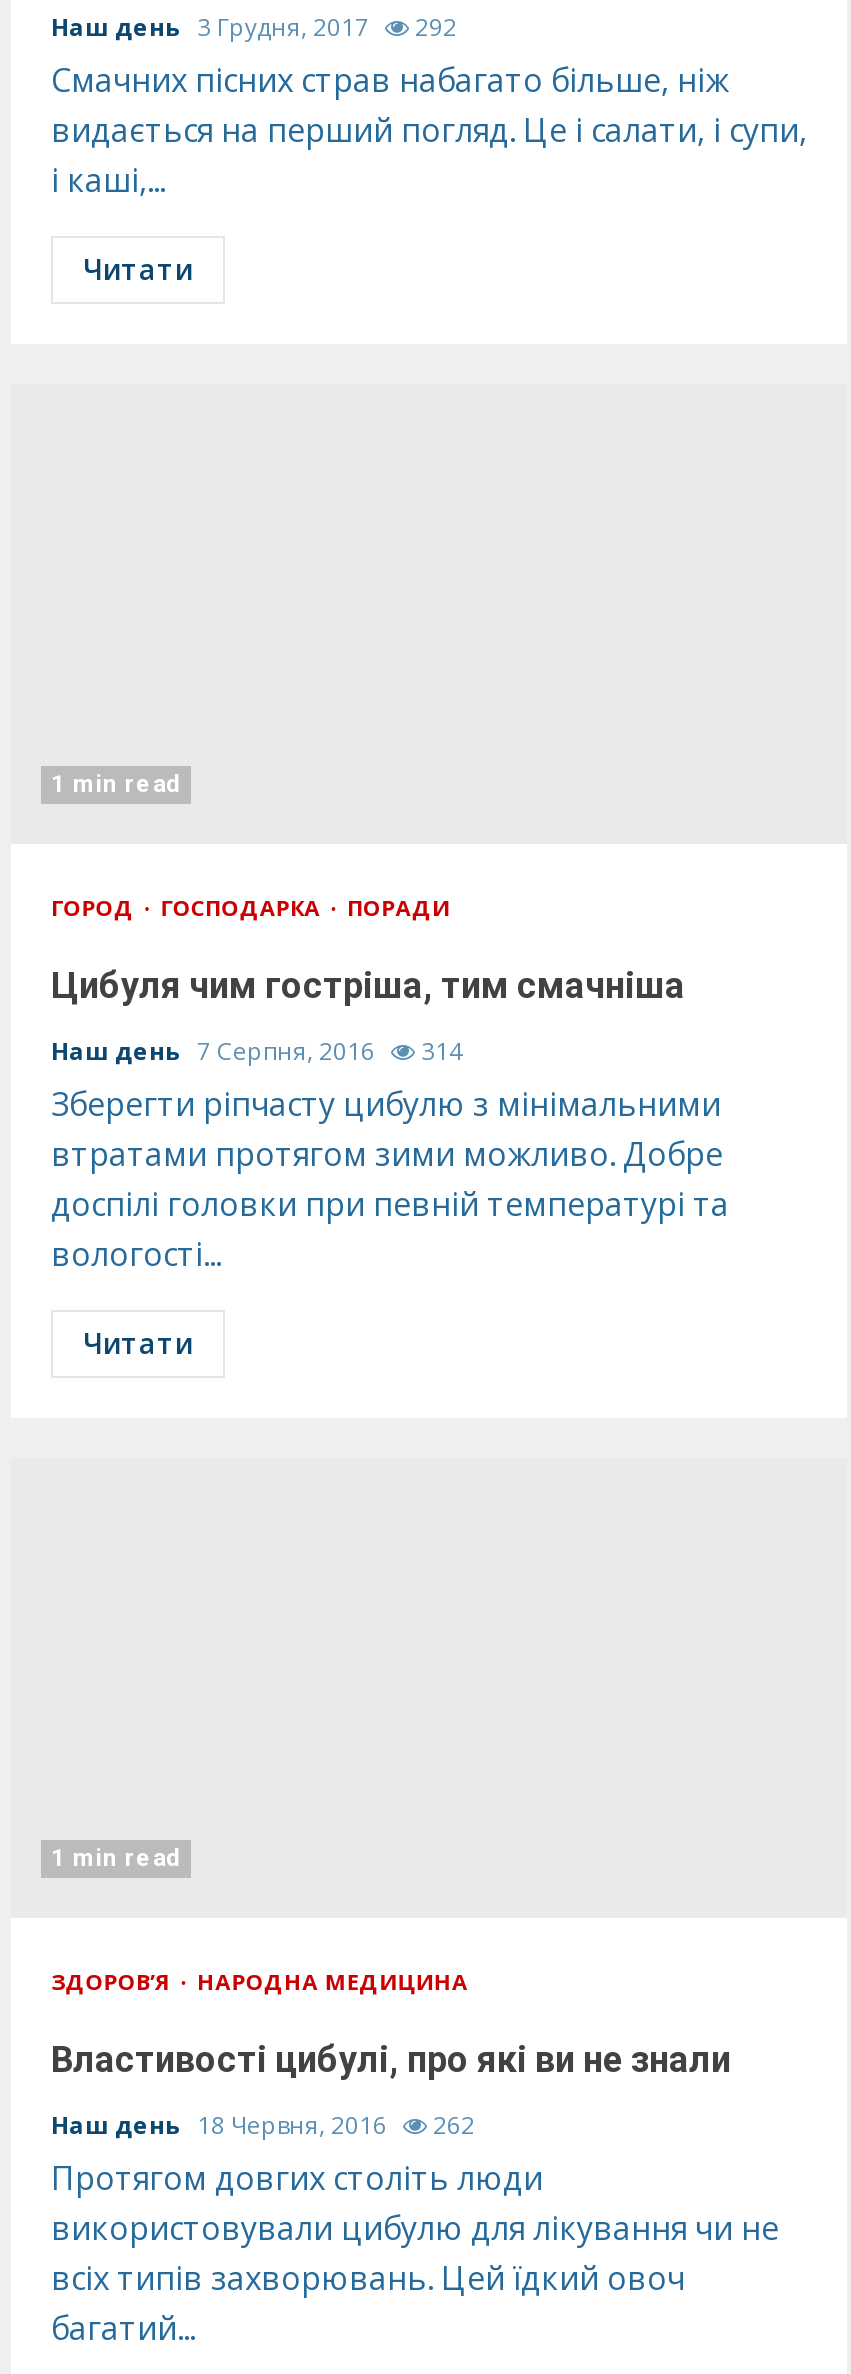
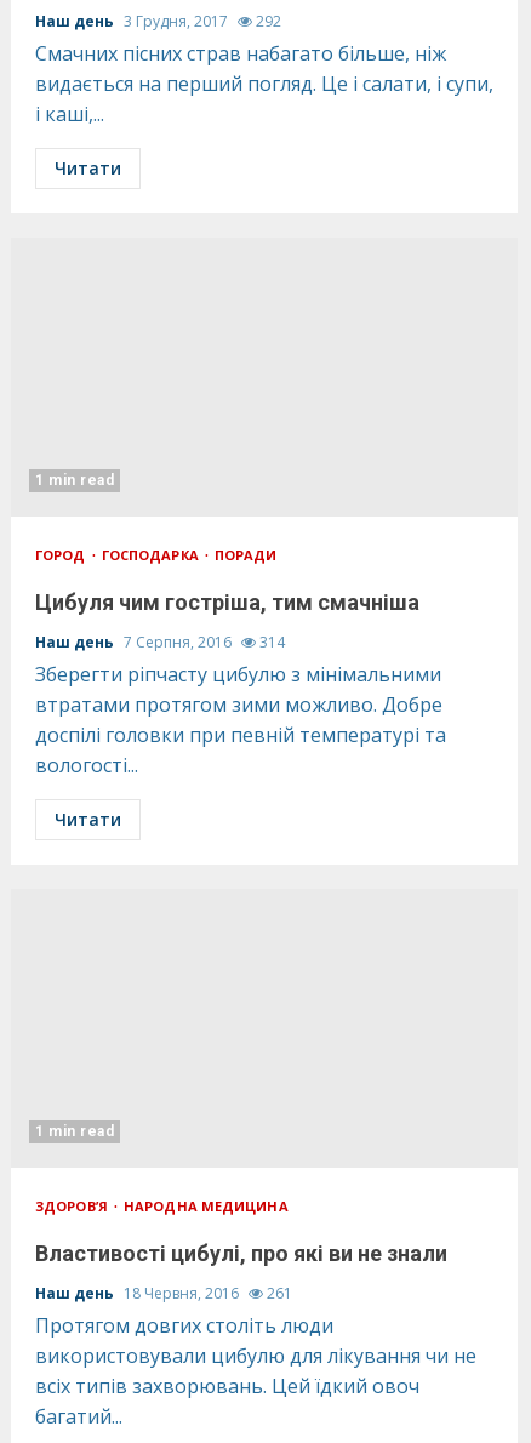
[51,2108,475,2142] Наш день 18 Червня, 2016 262 -> [35,1283,292,1304] Наш день 18 Червня, 2016 261

